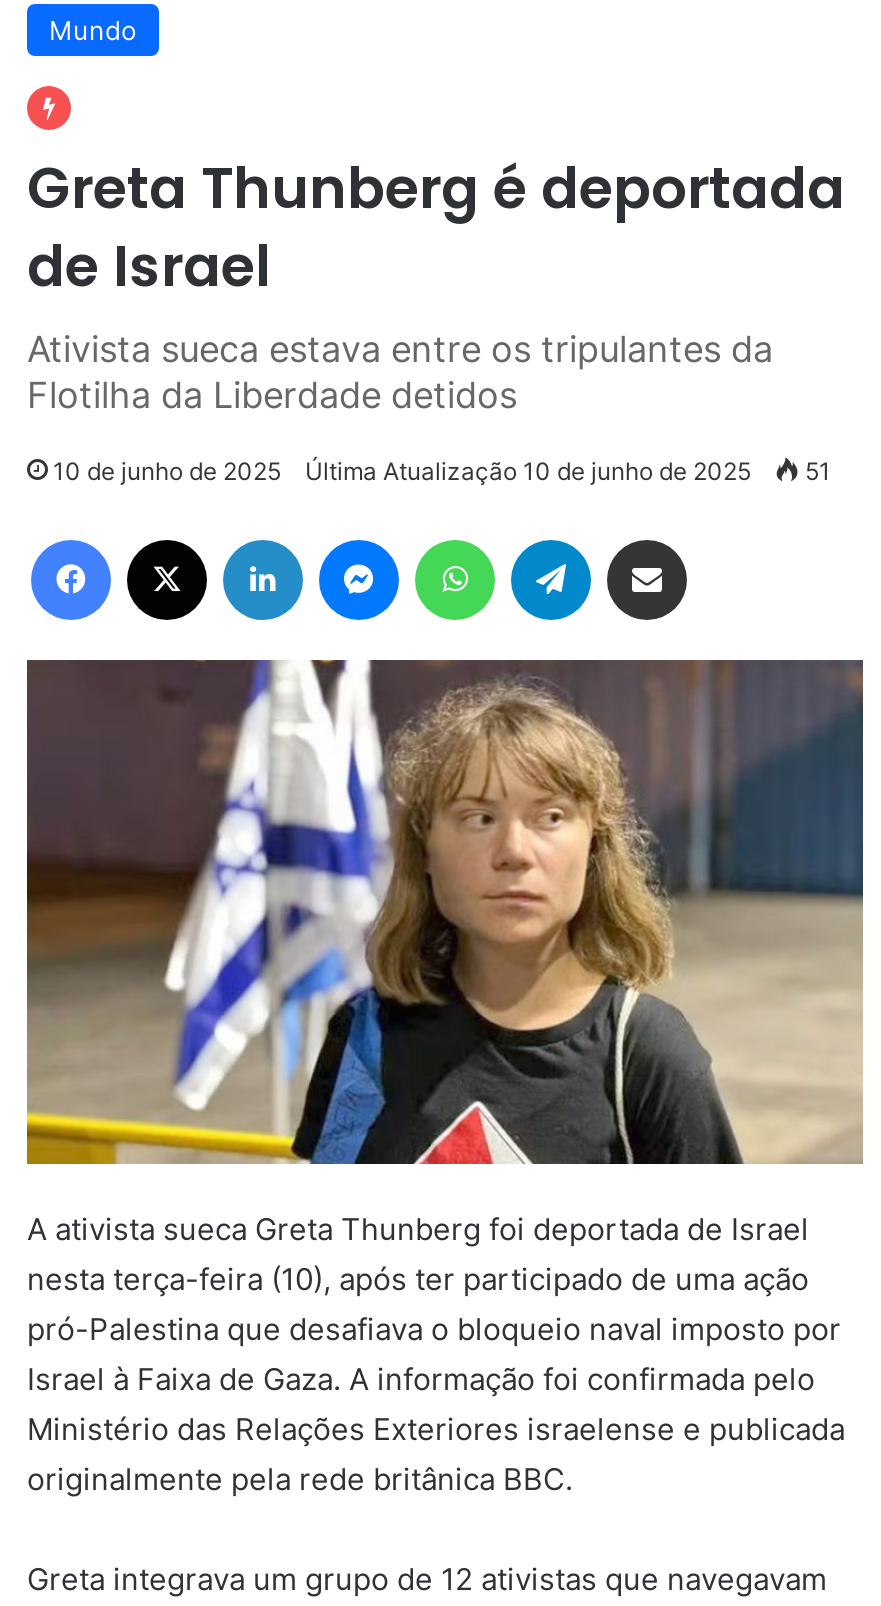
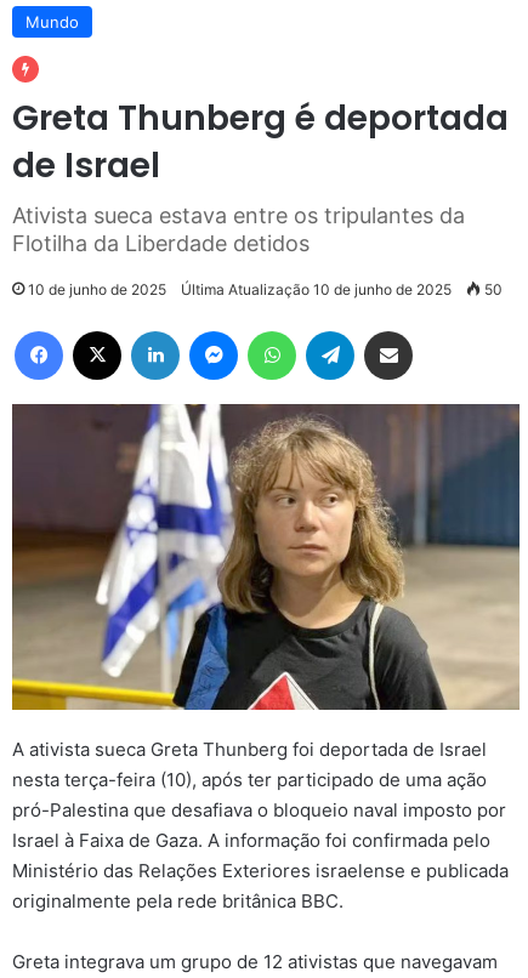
[53,456,831,486] 10 de junho de 2025 Última Atualização 10 de junho de 2025 51 -> [28,280,503,298] 10 de junho de 2025 Última Atualização 10 de junho de 2025 50

